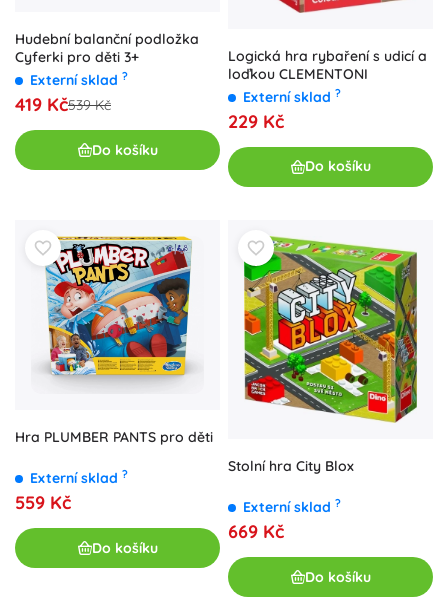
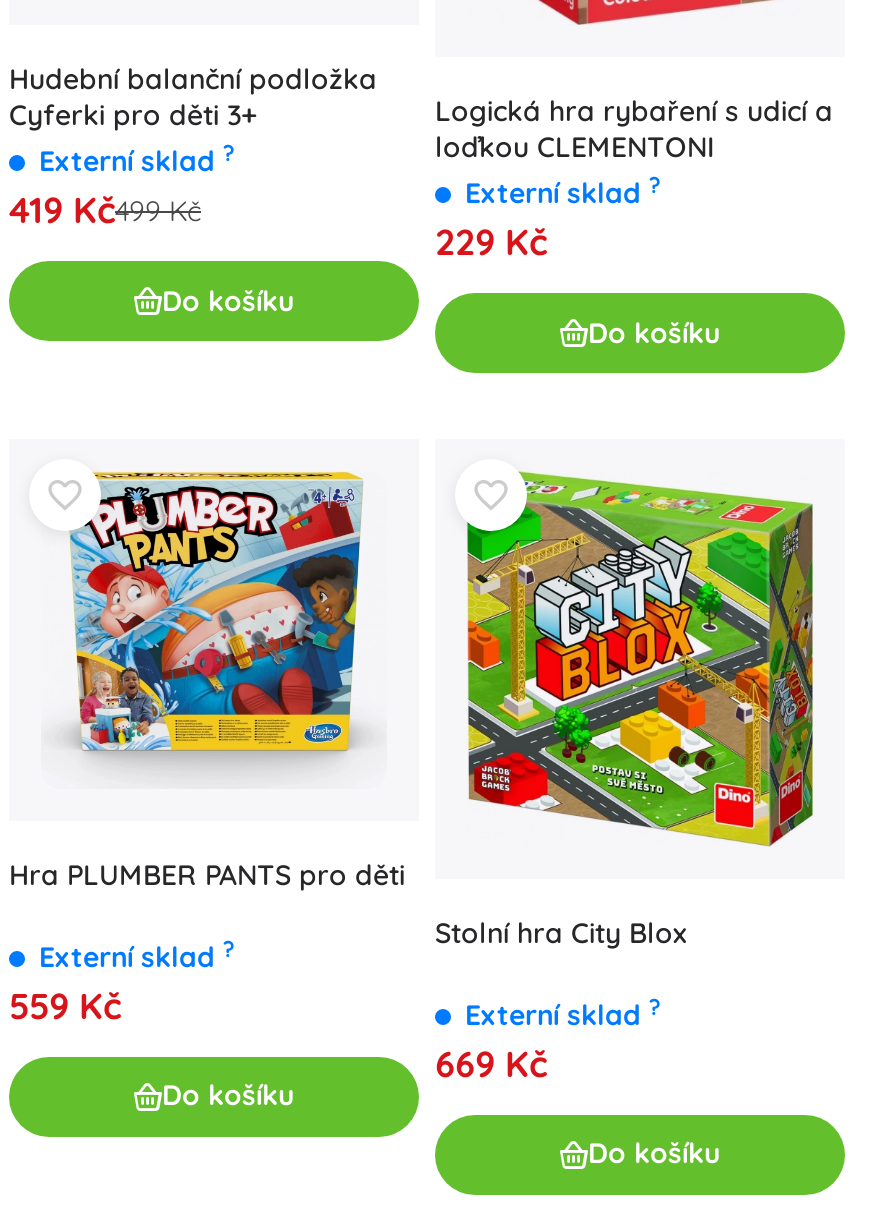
[15,93,111,116] 419 Kč539 Kč -> [9,187,201,233] 419 Kč499 Kč

